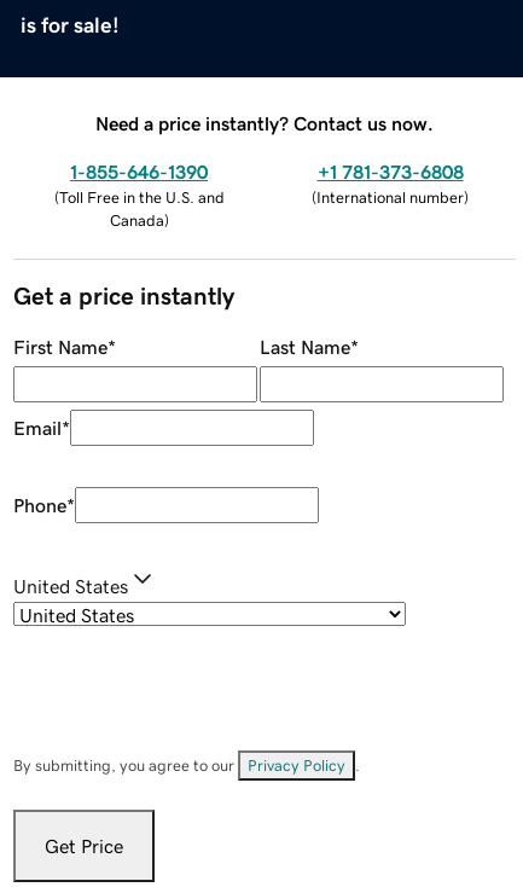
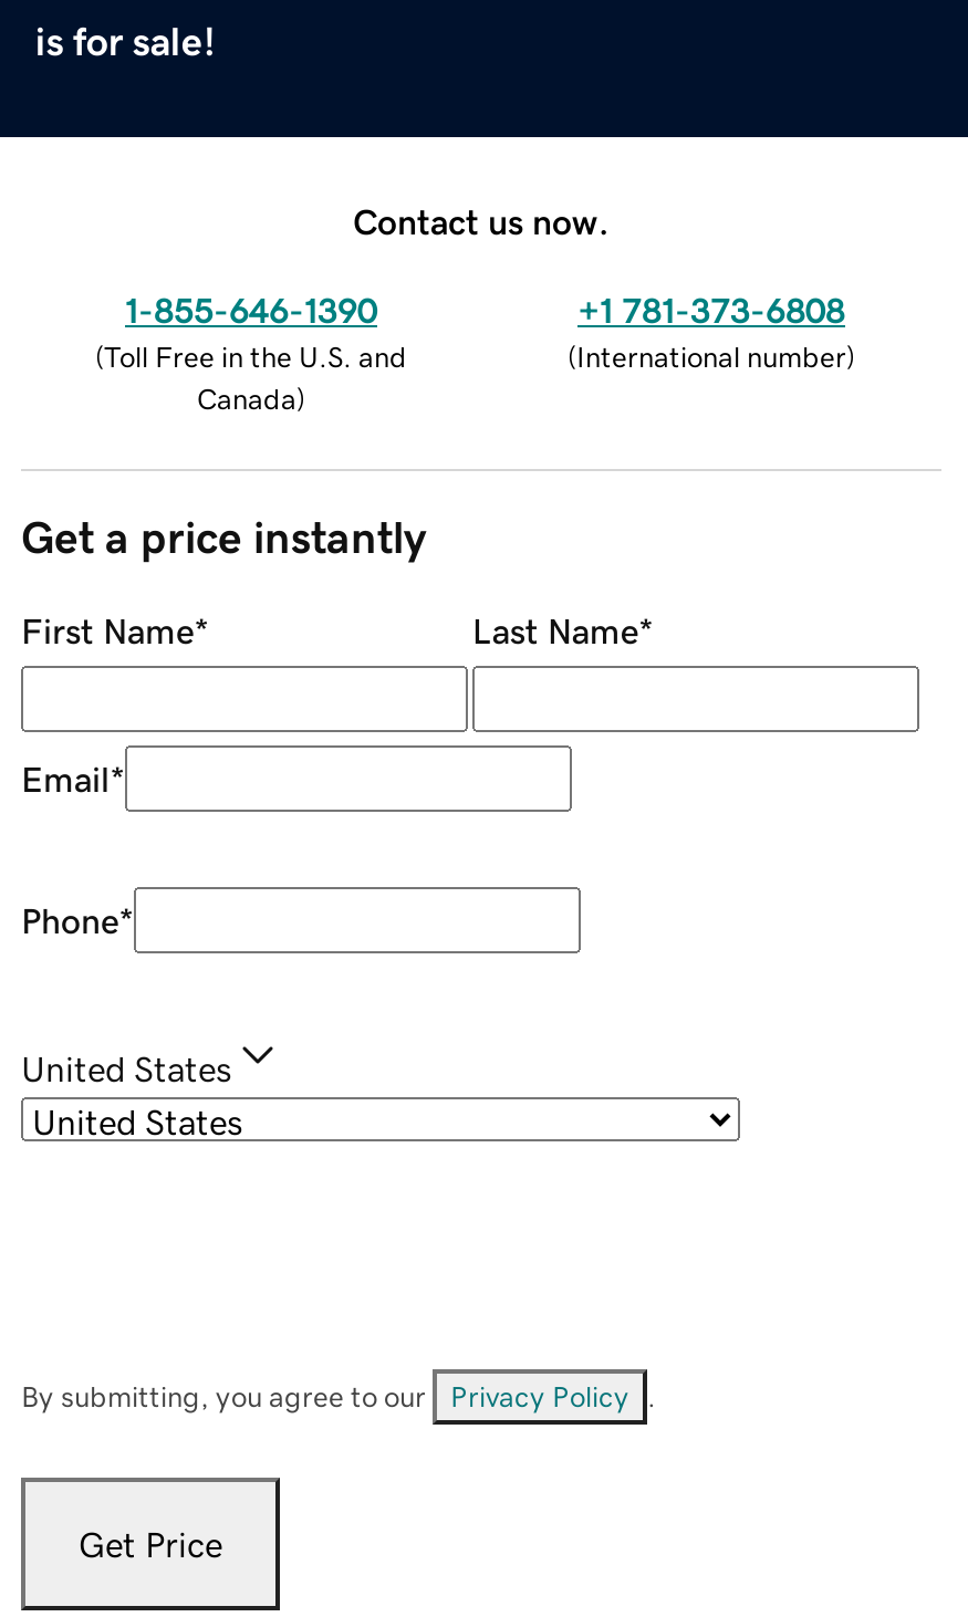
[95,113,434,132] Need a price instantly? Contact us now. -> [353,203,610,238] Contact us now.

